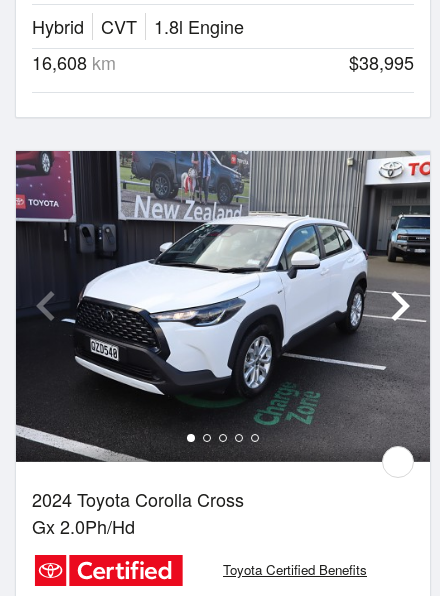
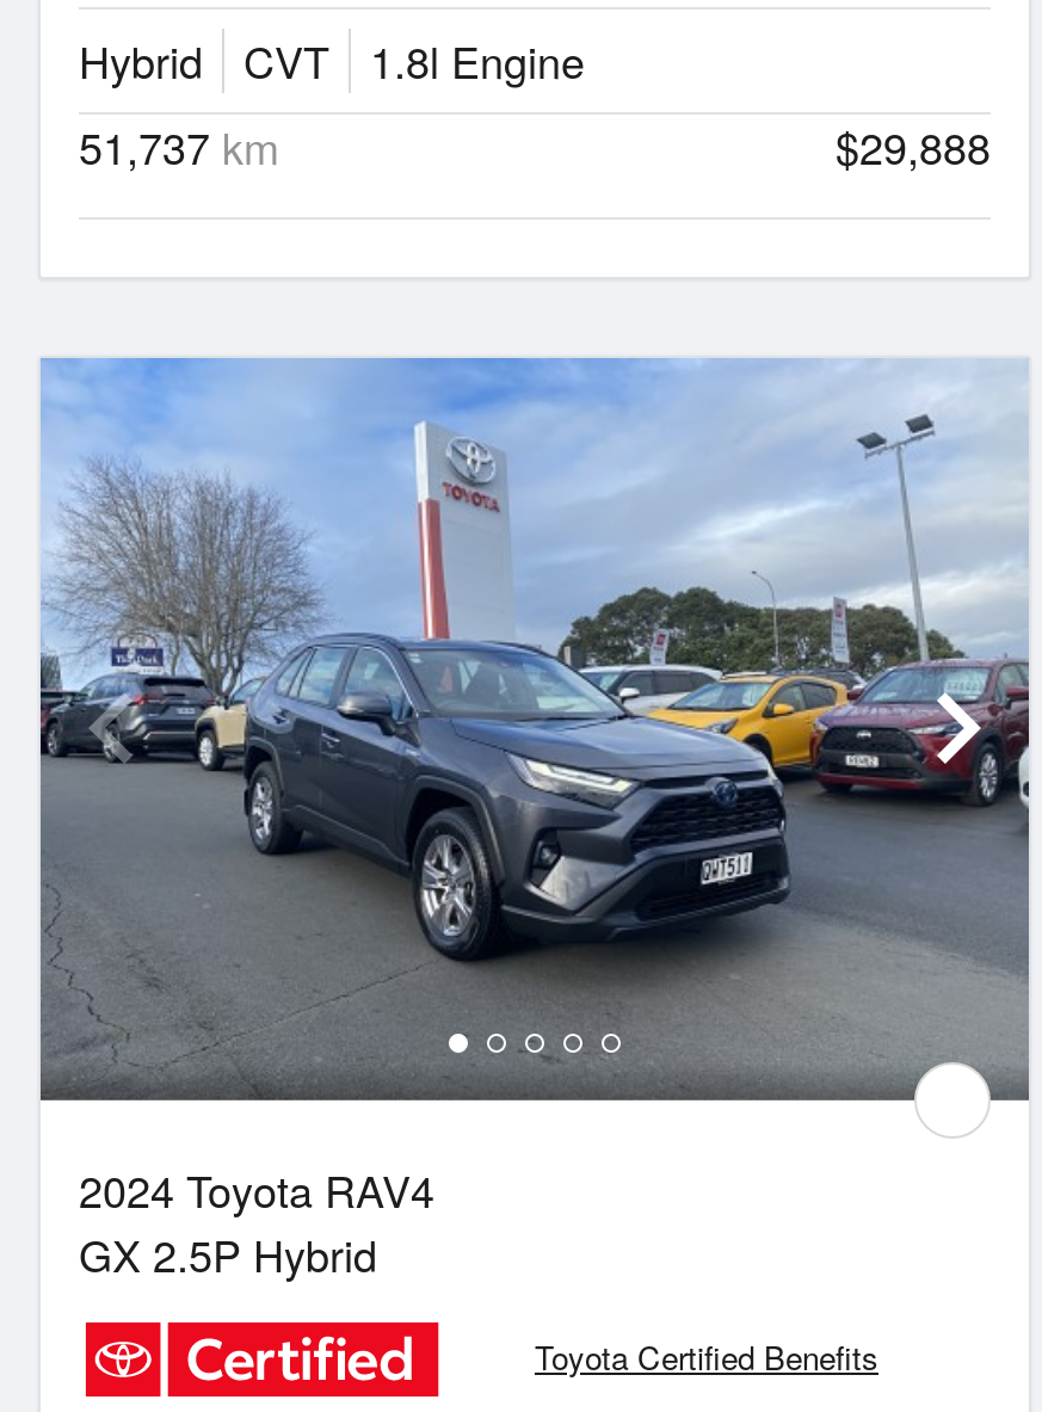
[32,49,414,75] 16,608 km | $38,995 -> [79,115,991,177] 51,737 km | $29,888
[15,150,431,539] [image] | 2024 Toyota Corolla Cross | Gx 2.0Ph/Hd -> [38,356,1029,1284] [image] | 2024 Toyota RAV4 | GX 2.5P Hybrid

